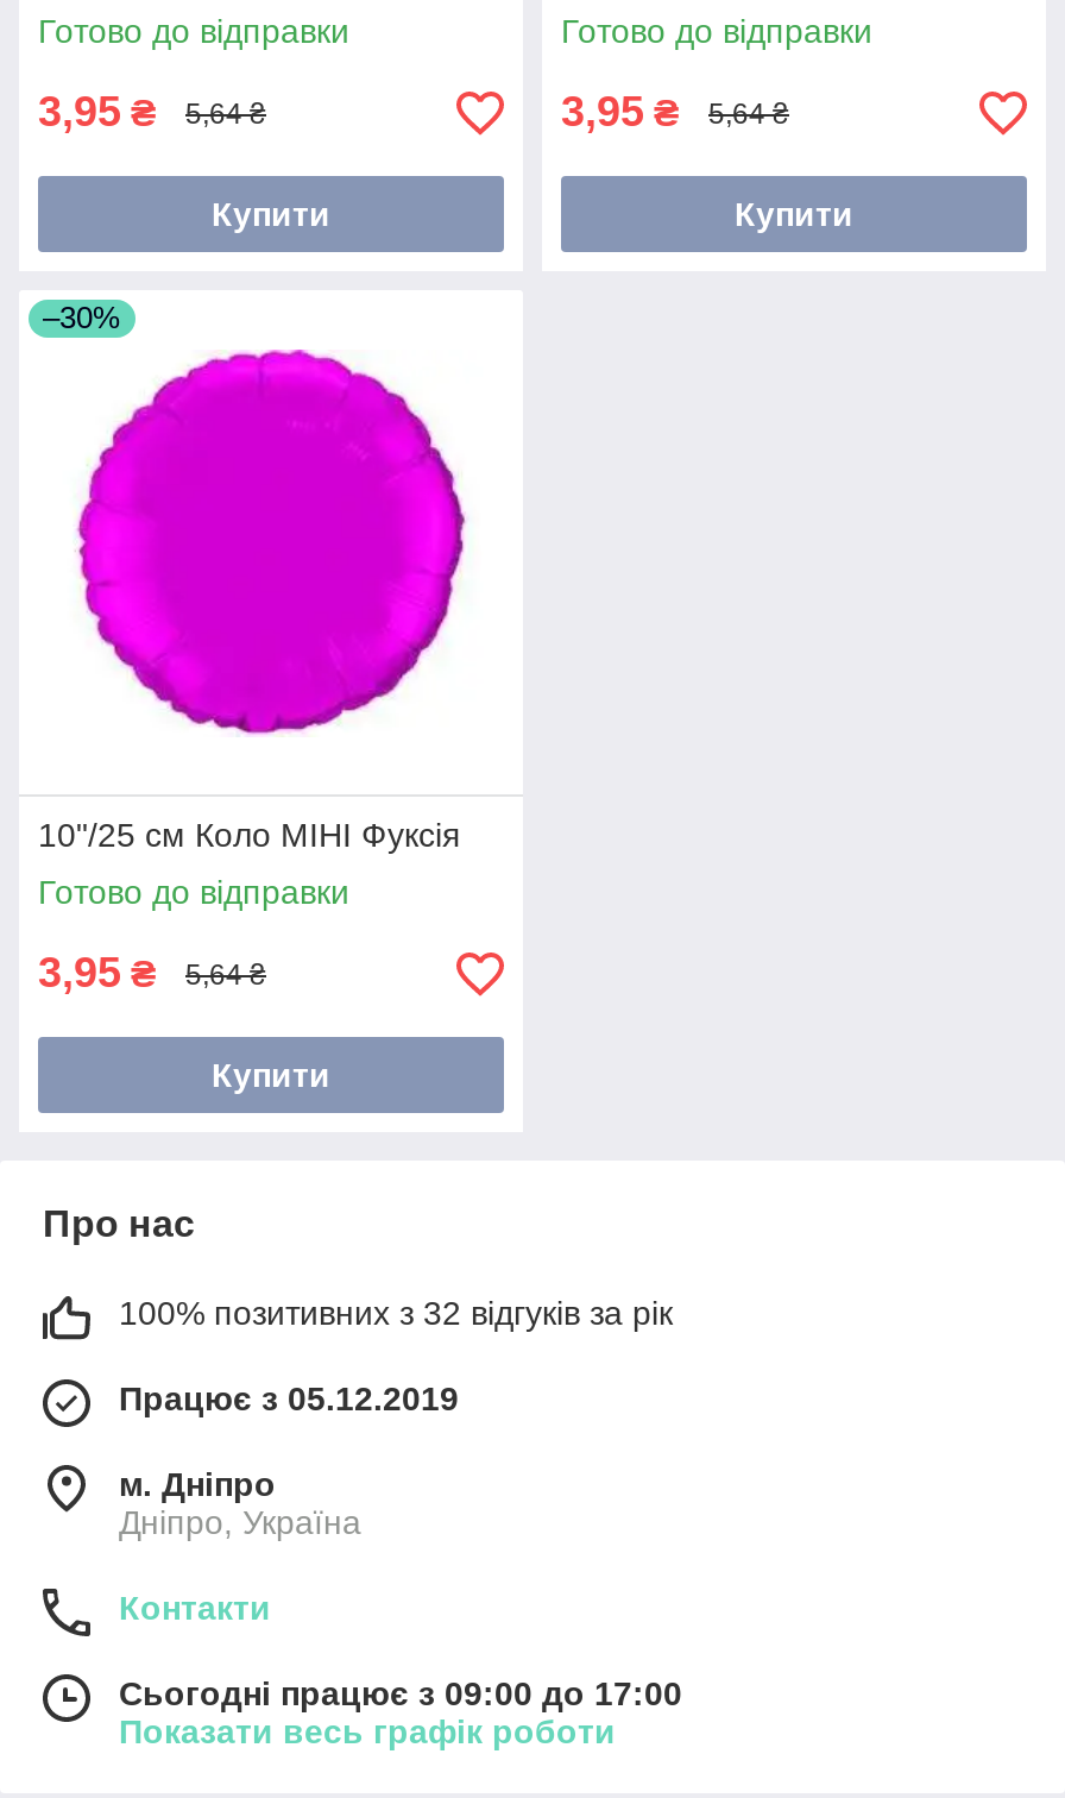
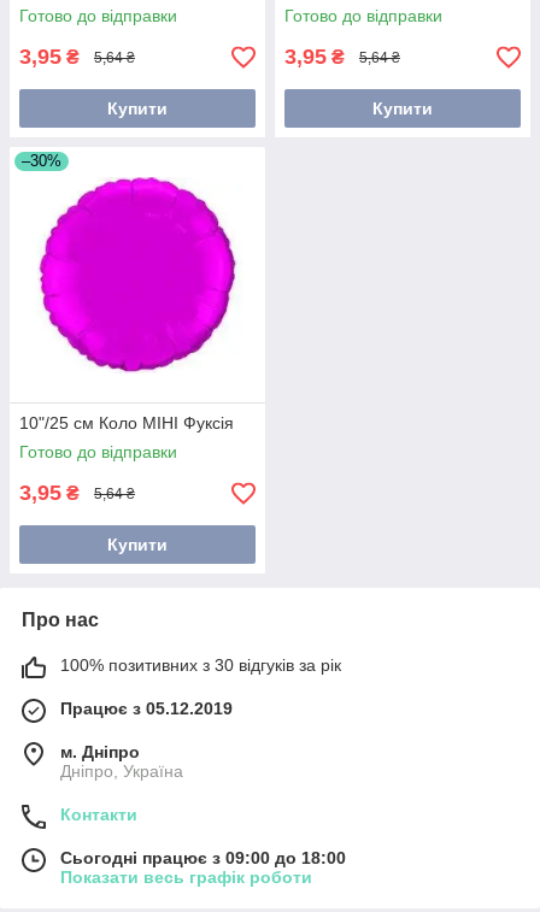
[119,1295,673,1333] 100% позитивних з 32 відгуків за рік -> [60,656,341,675] 100% позитивних з 30 відгуків за рік
[119,1675,682,1713] Сьогодні працює з 09:00 до 17:00 -> [60,849,346,868] Сьогодні працює з 09:00 до 18:00

